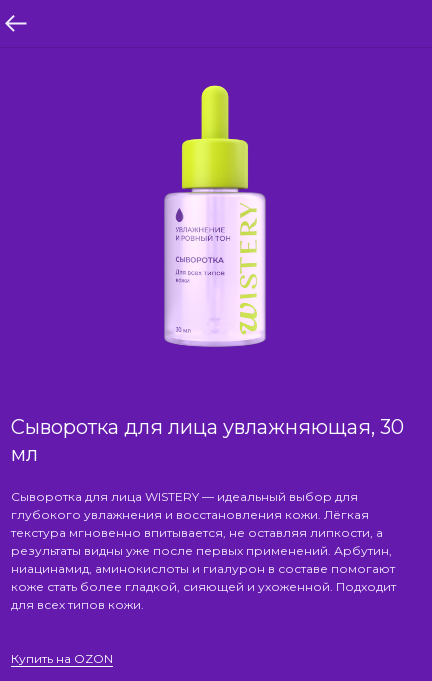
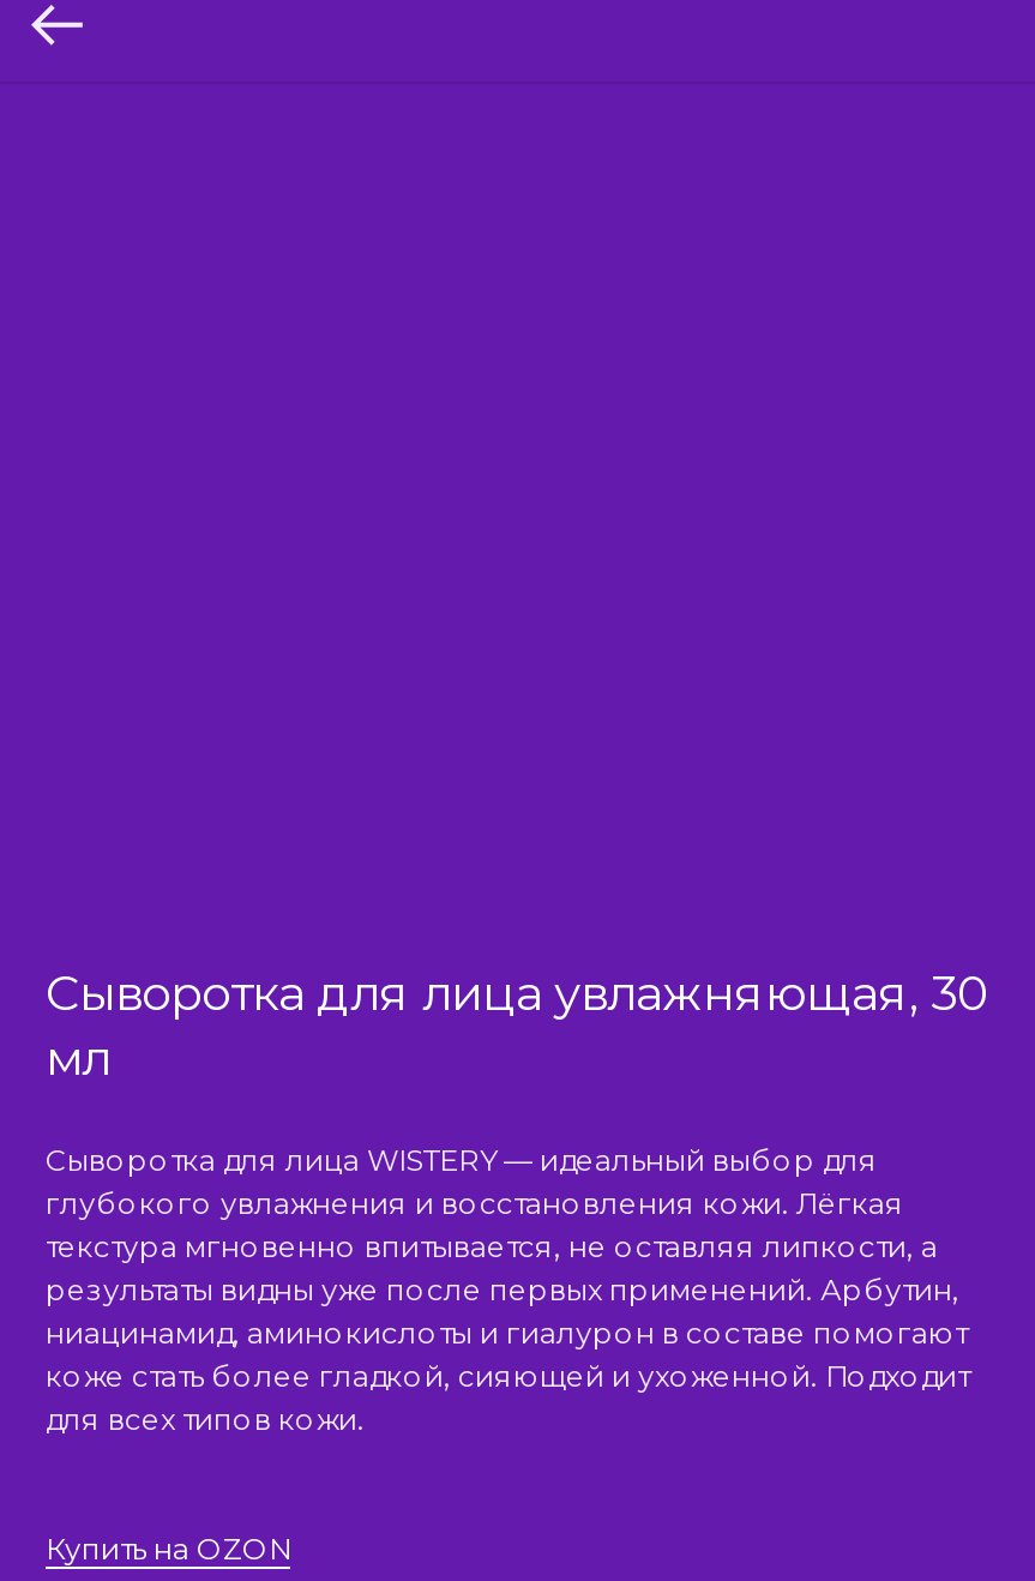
[164,84,267,348] [image] -> none

